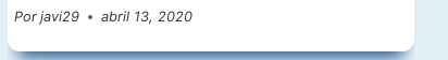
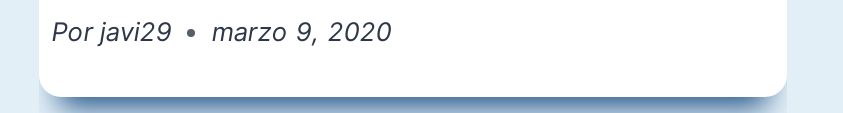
[14,9,193,25] Por javi29 abril 13, 2020 -> [51,18,392,48] Por javi29 marzo 9, 2020

